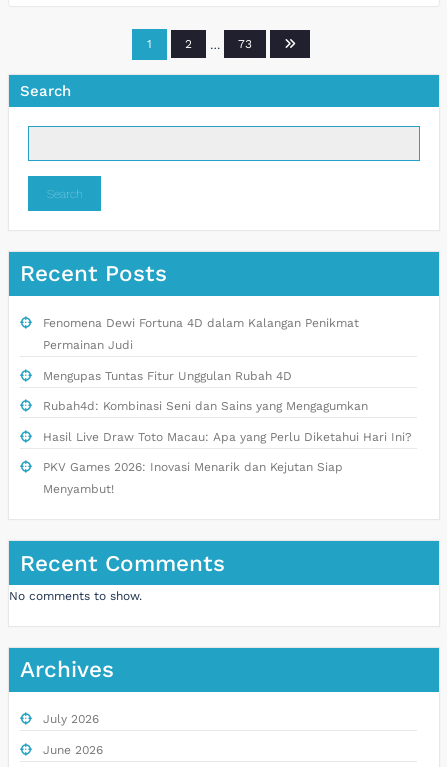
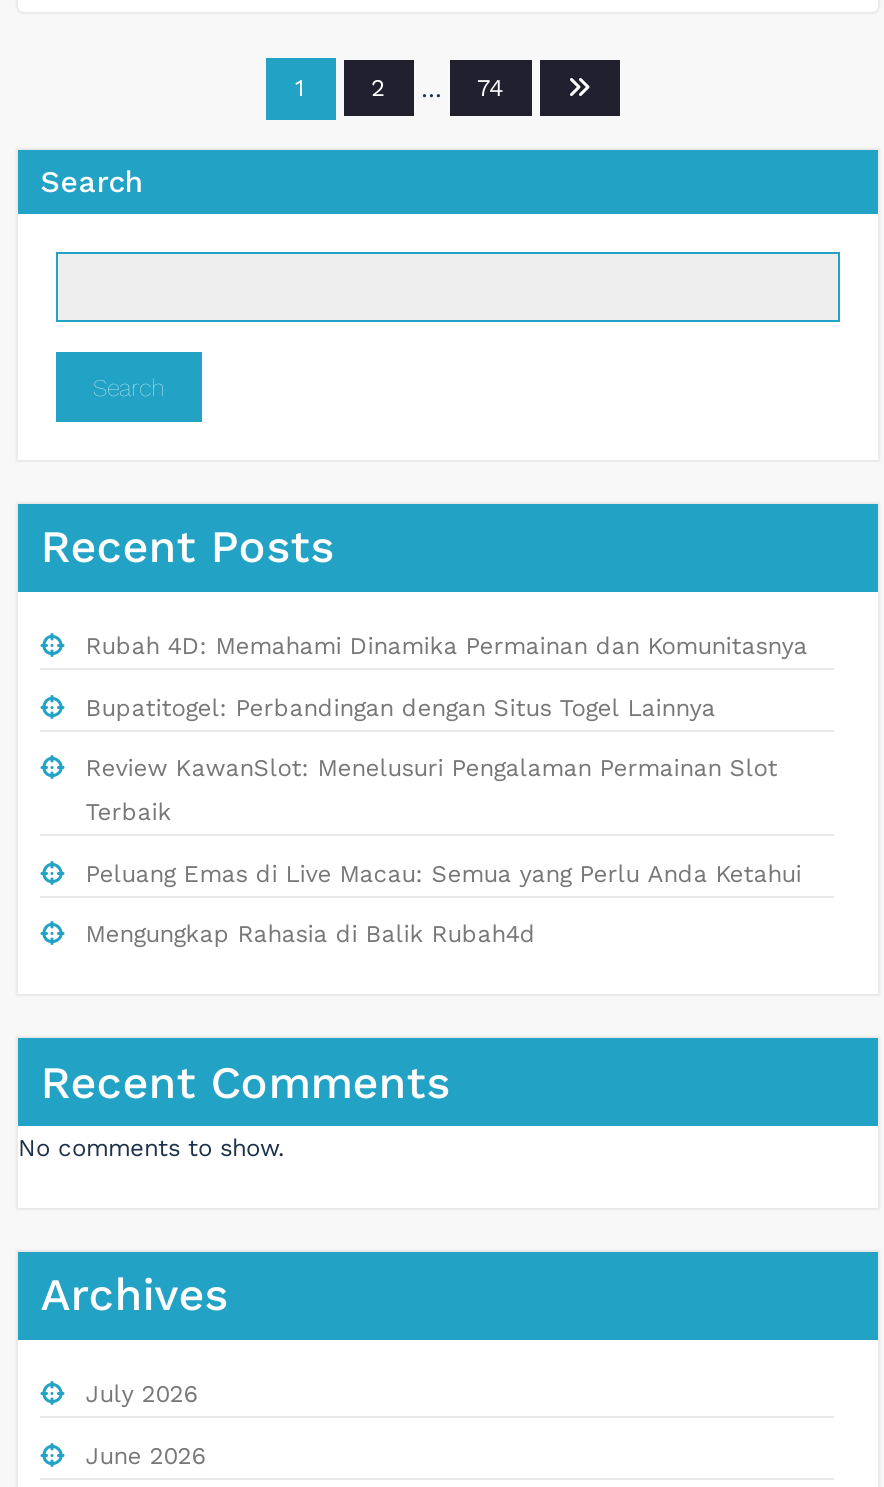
[238,37,252,51] 73 -> [477,74,503,102] 74
[43,316,412,496] Fenomena Dewi Fortuna 4D dalam Kalangan Penikmat | Permainan Judi | Mengupas Tuntas Fitur Unggulan Rubah 4D | Rubah4d: Kombinasi Seni dan Sains yang Mengagumkan | Hasil Live Draw Toto Macau: Apa yang Perlu Diketahui Hari Ini? | PKV Games 2026: Inovasi Menarik dan Kejutan Siap | Menyambut! -> [86,632,808,948] Rubah 4D: Memahami Dinamika Permainan dan Komunitasnya | Bupatitogel: Perbandingan dengan Situs Togel Lainnya | Review KawanSlot: Menelusuri Pengalaman Permainan Slot | Terbaik | Peluang Emas di Live Macau: Semua yang Perlu Anda Ketahui | Mengungkap Rahasia di Balik Rubah4d

